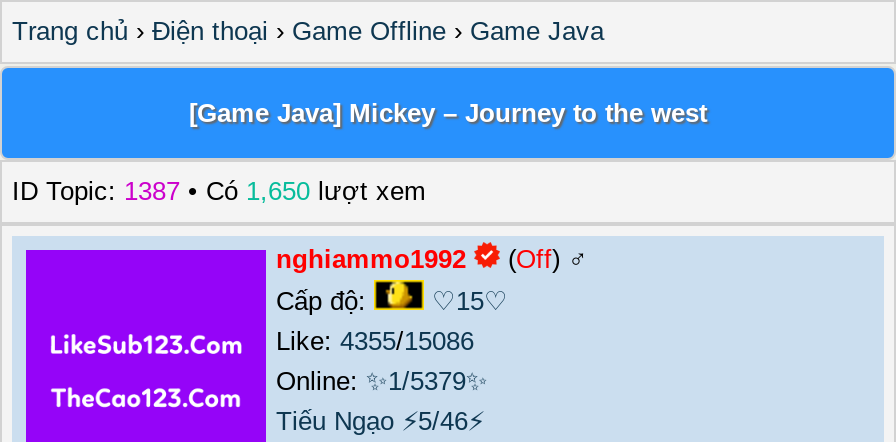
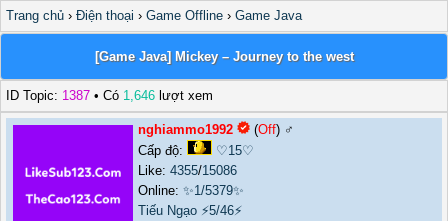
[12,177,426,207] ID Topic: 1387 • Có 1,650 lượt xem -> [6,88,213,103] ID Topic: 1387 • Có 1,646 lượt xem

